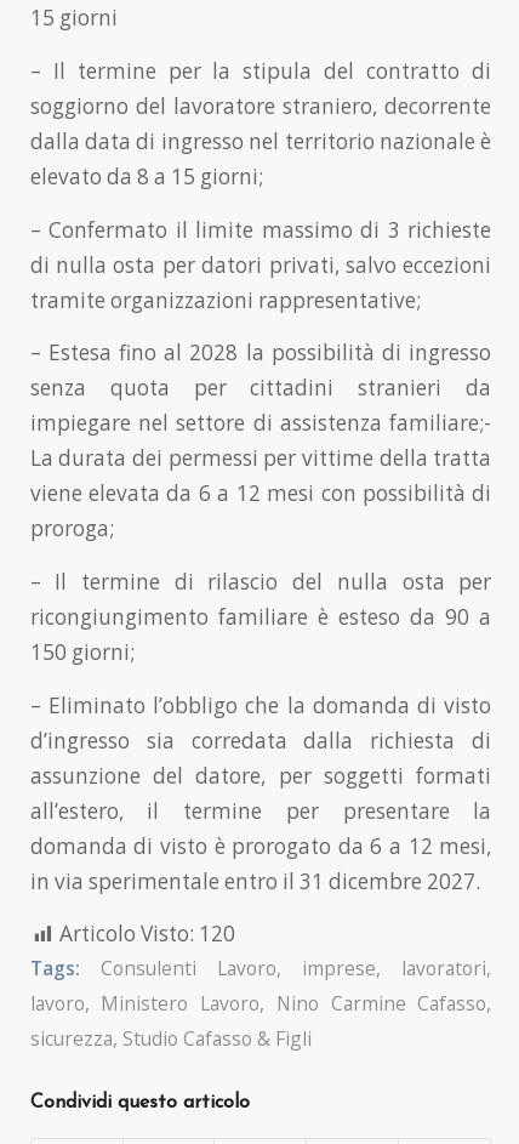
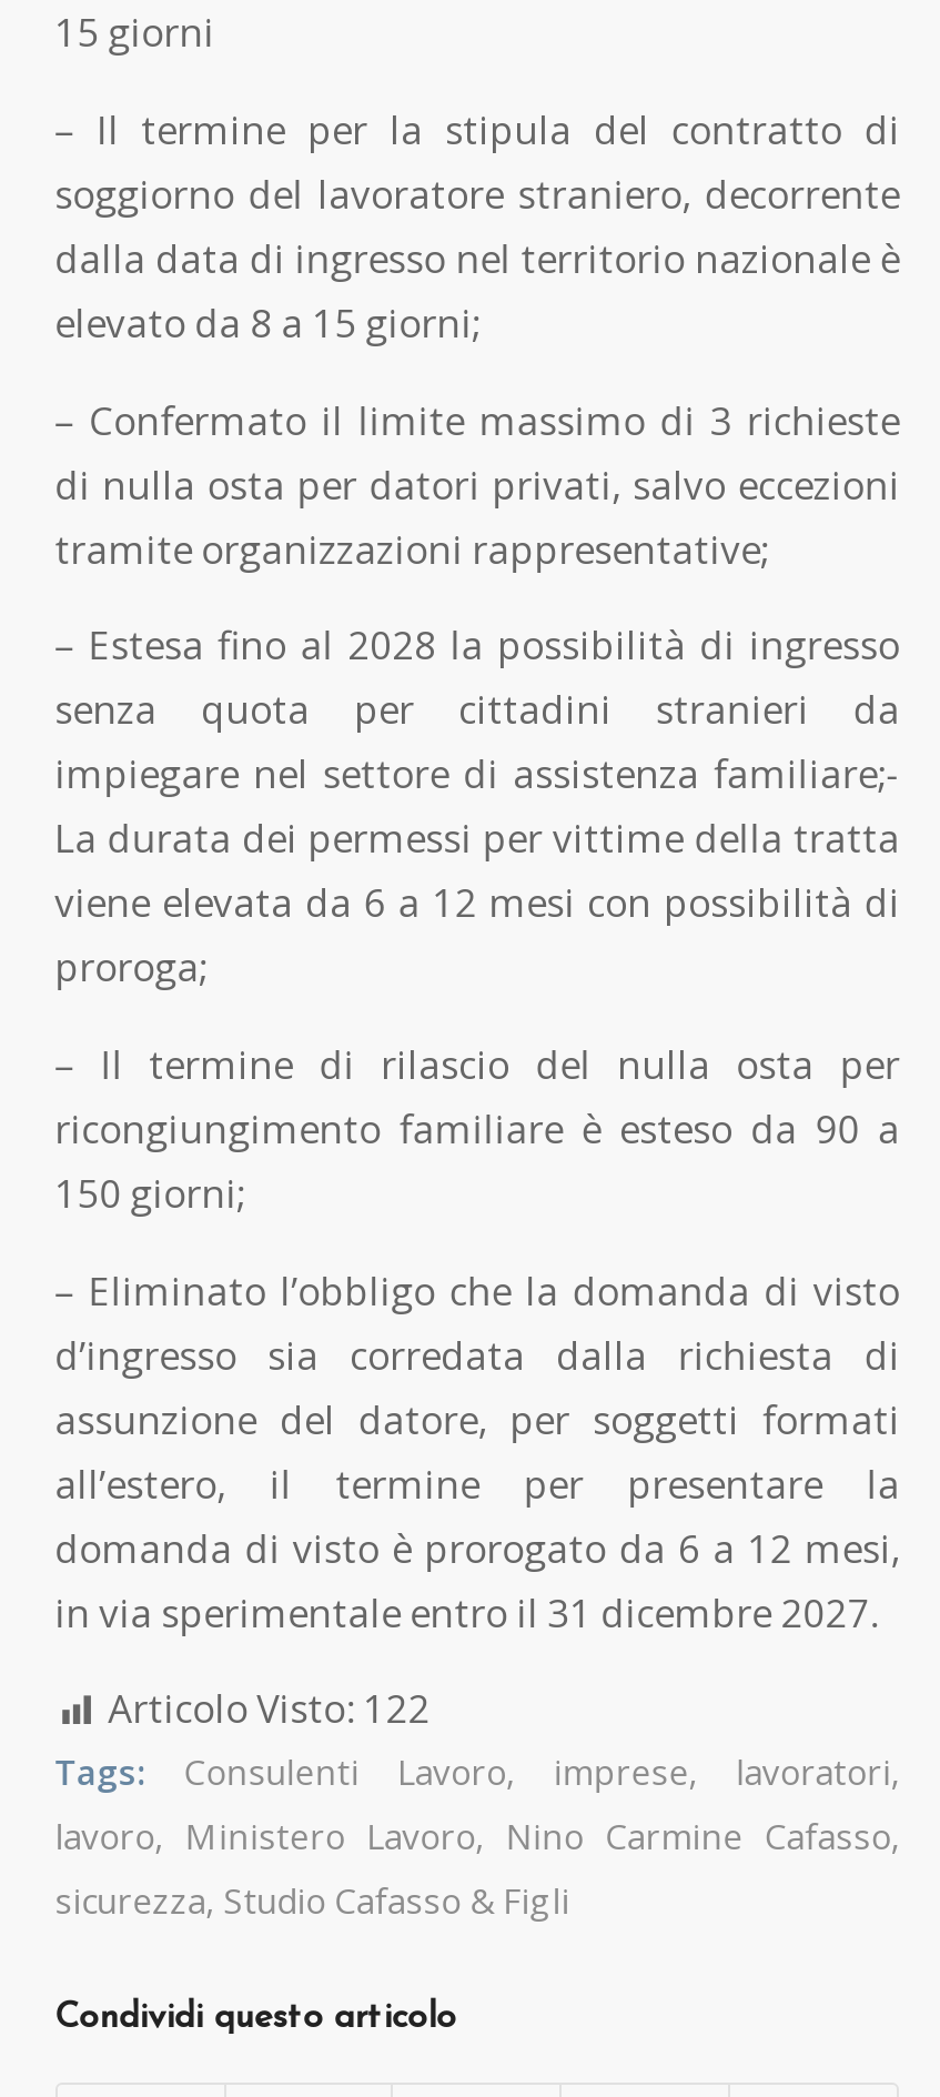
[59,920,235,948] Articolo Visto: 120 -> [108,1684,430,1735] Articolo Visto: 122

